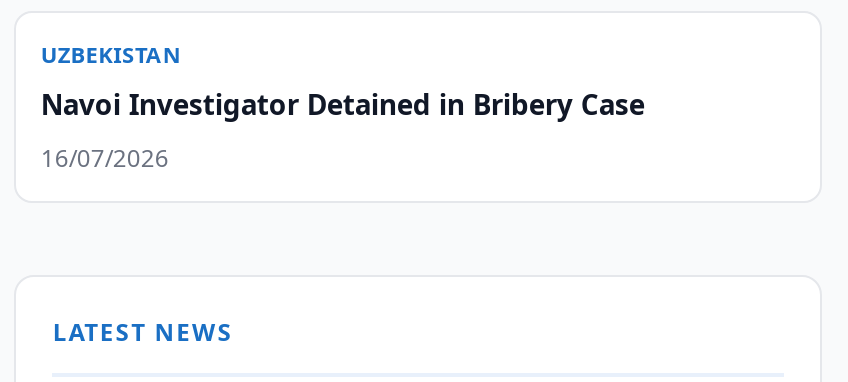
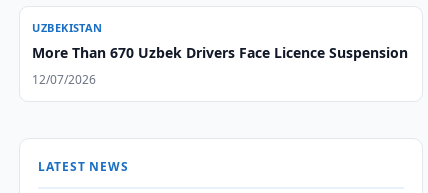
[41,85,645,123] Navoi Investigator Detained in Bribery Case -> [32,43,408,62] More Than 670 Uzbek Drivers Face Licence Suspension
[41,141,169,175] 16/07/2026 -> [32,71,96,88] 12/07/2026

